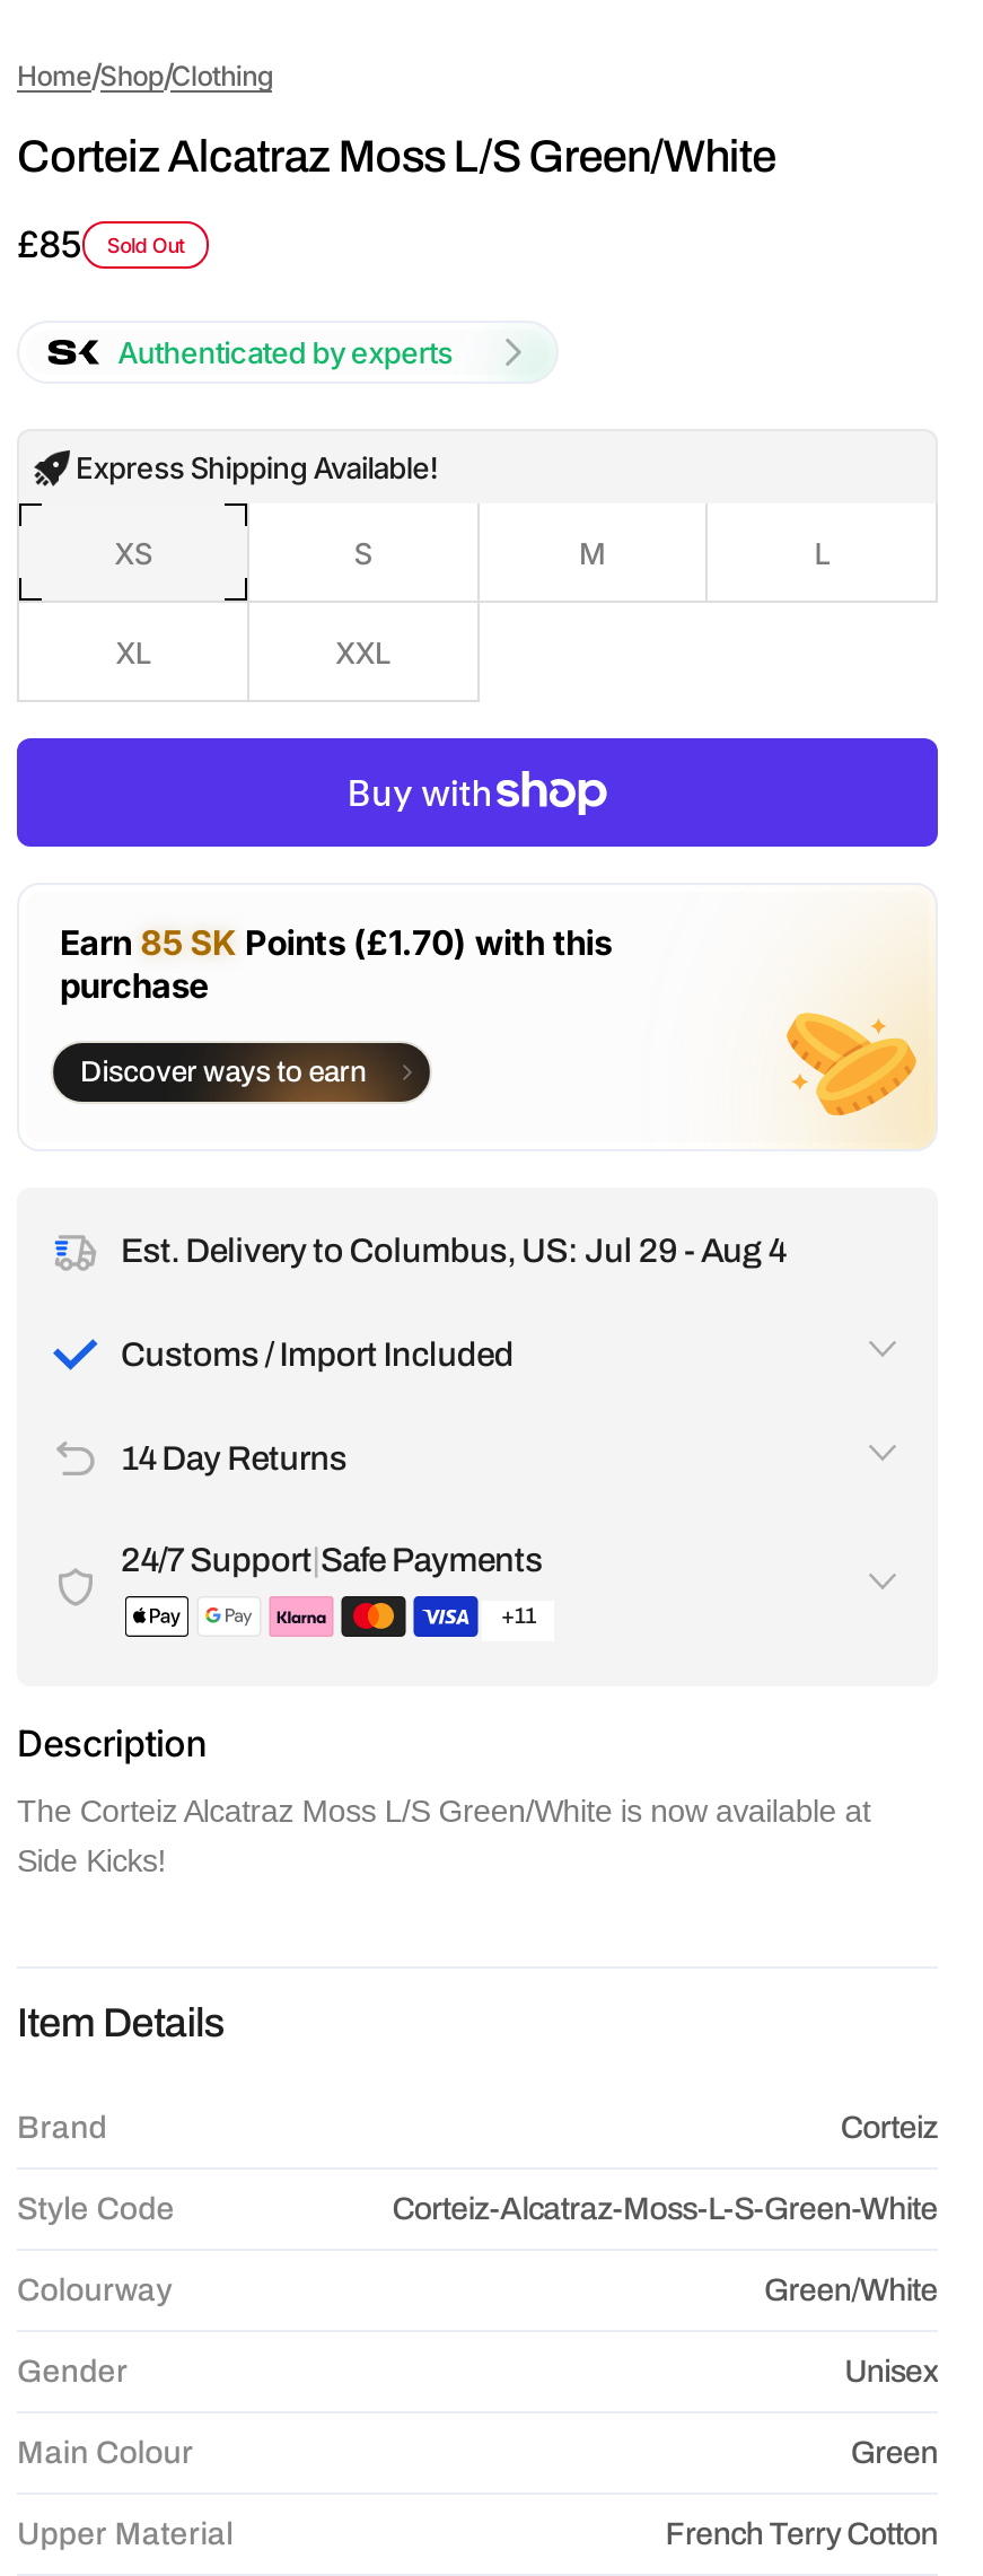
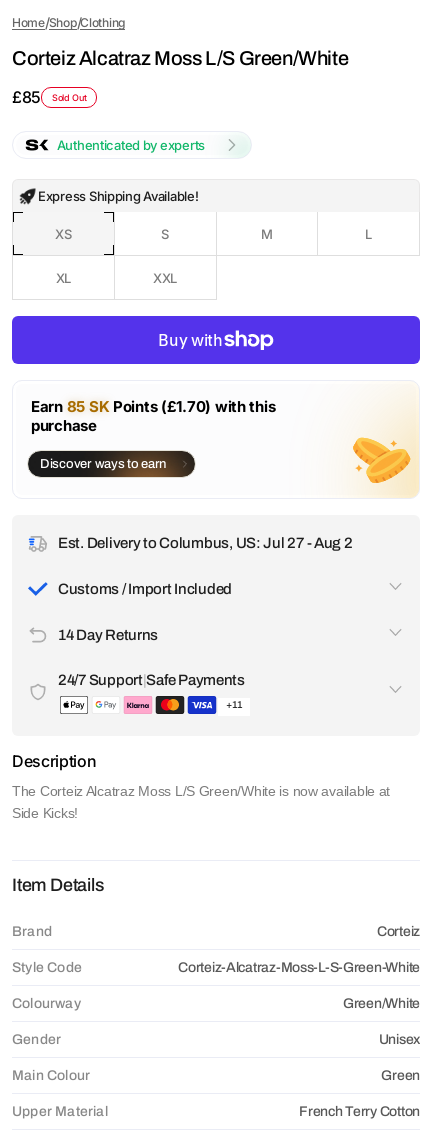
[121,1233,786,1269] Est. Delivery to Columbus, US: Jul 29 - Aug 4 -> [58,535,353,551] Est. Delivery to Columbus, US: Jul 27 - Aug 2

